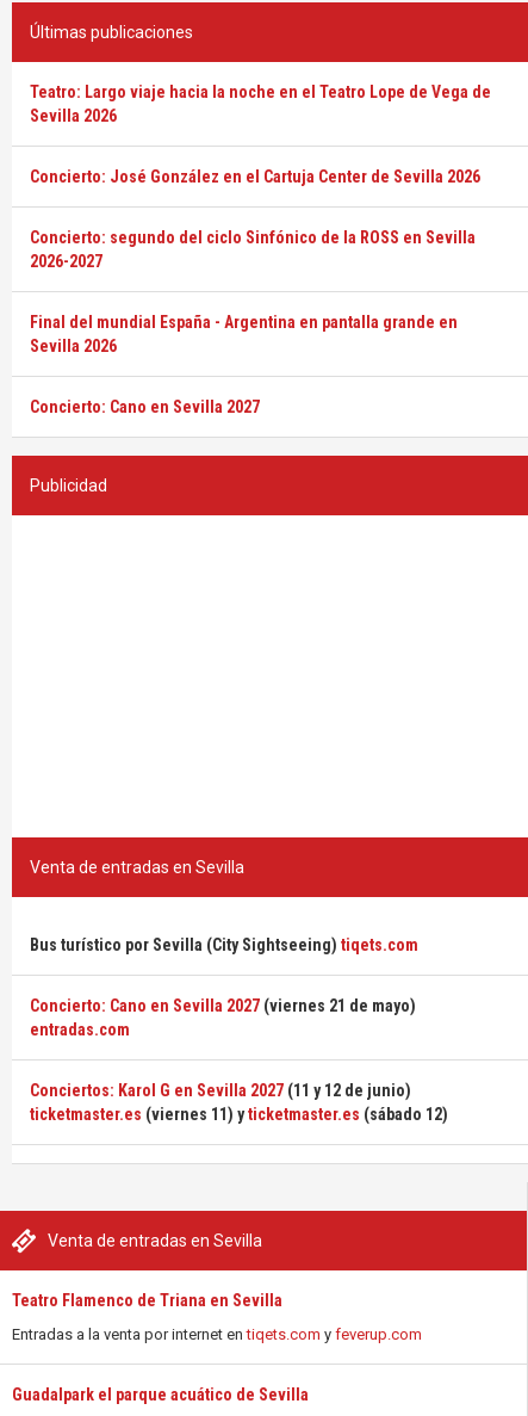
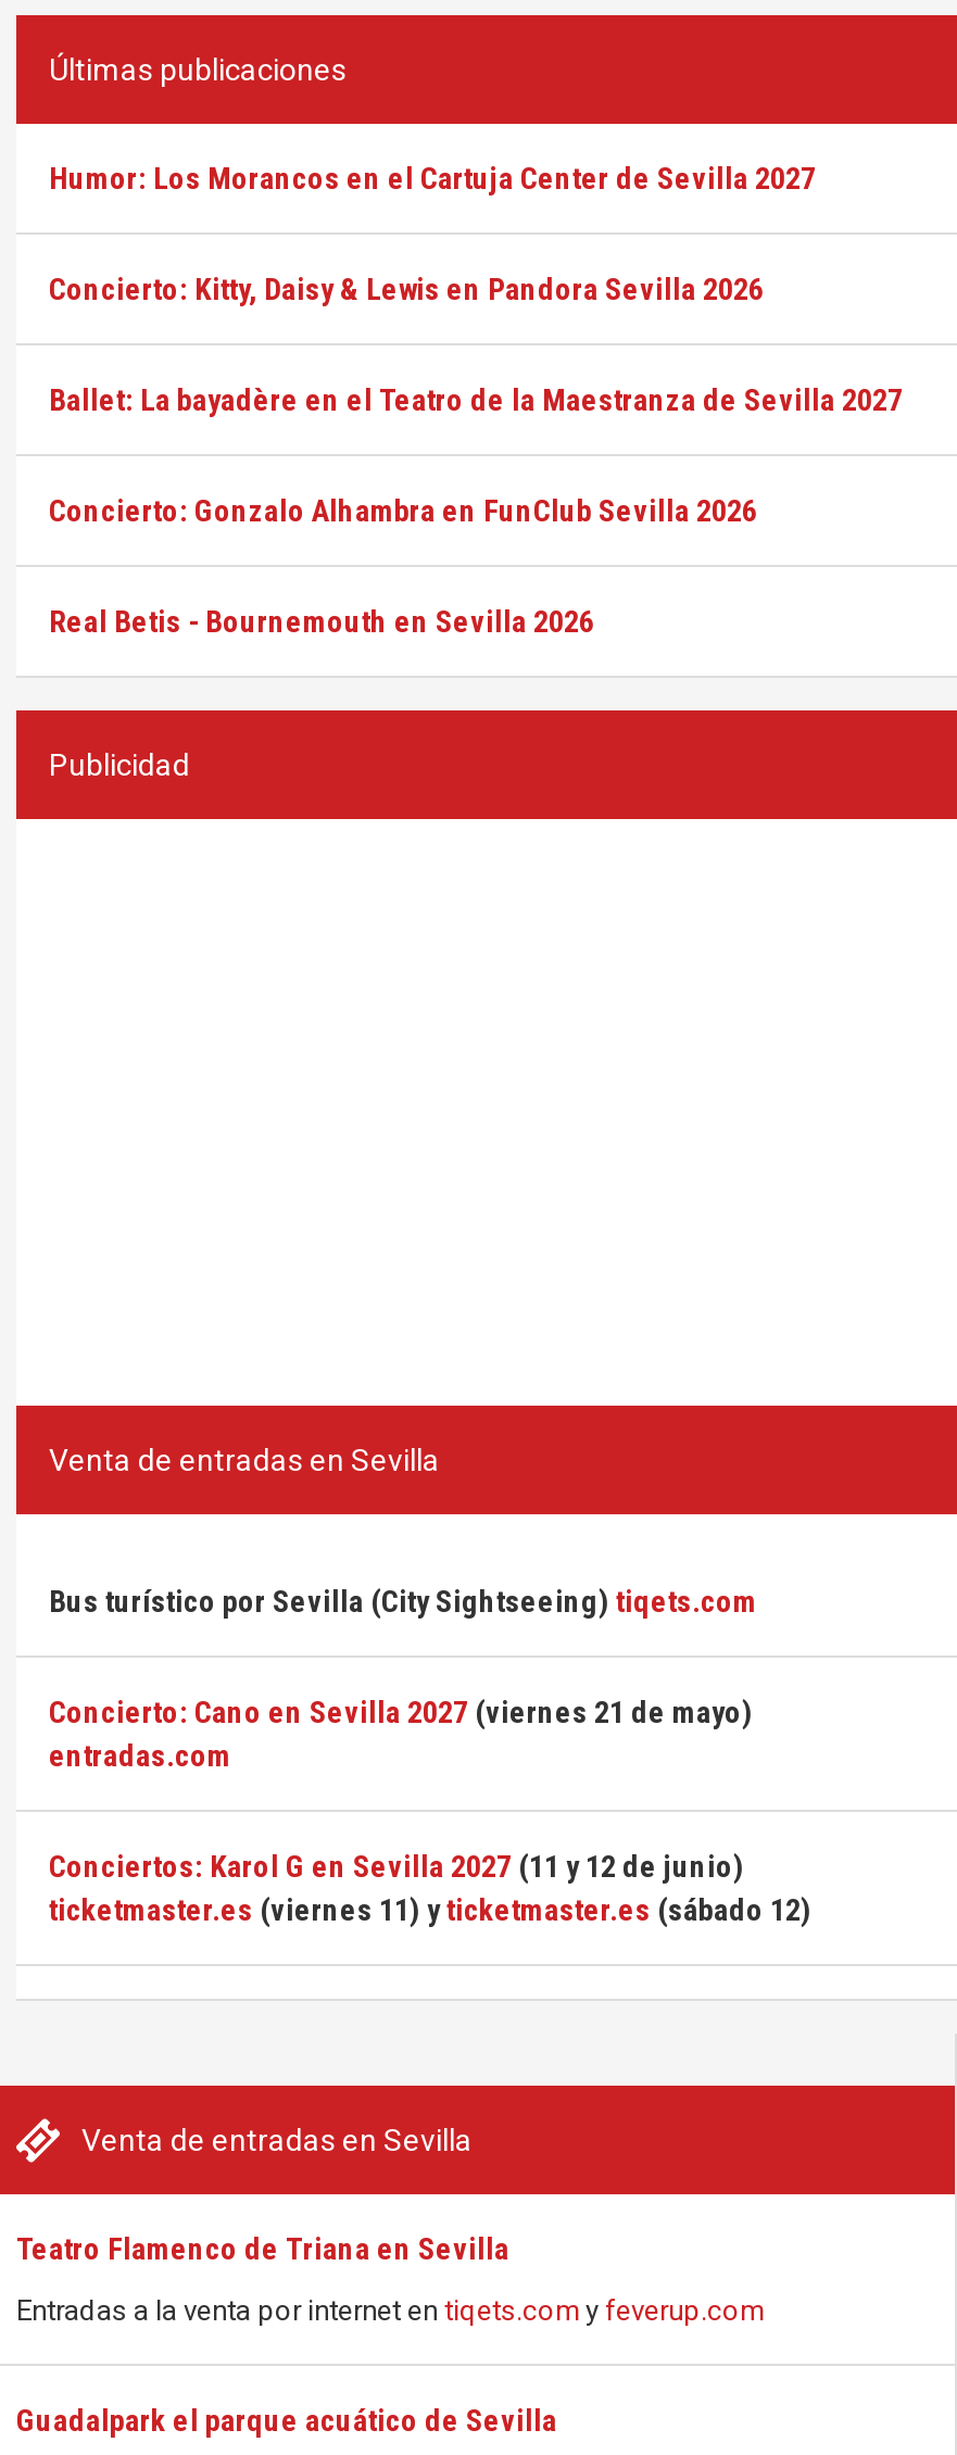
[30,82,491,125] Teatro: Largo viaje hacia la noche en el Teatro Lope de Vega de | Sevilla 2026 -> [49,161,816,196] Humor: Los Morancos en el Cartuja Center de Sevilla 2027
[30,167,480,186] Concierto: José González en el Cartuja Center de Sevilla 2026 -> [49,272,764,306] Concierto: Kitty, Daisy & Lewis en Pandora Sevilla 2026
[30,228,476,271] Concierto: segundo del ciclo Sinfónico de la ROSS en Sevilla | 2026-2027 -> [49,382,903,417] Ballet: La bayadère en el Teatro de la Maestranza de Sevilla 2027
[30,313,458,355] Final del mundial España - Argentina en pantalla grande en | Sevilla 2026 -> [49,493,757,528] Concierto: Gonzalo Alhambra en FunClub Sevilla 2026
[30,397,260,416] Concierto: Cano en Sevilla 2027 -> [49,604,594,639] Real Betis - Bournemouth en Sevilla 2026

